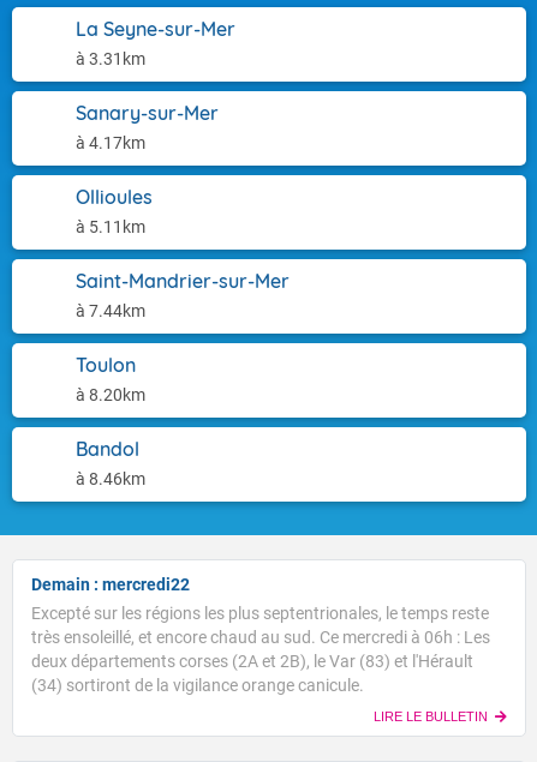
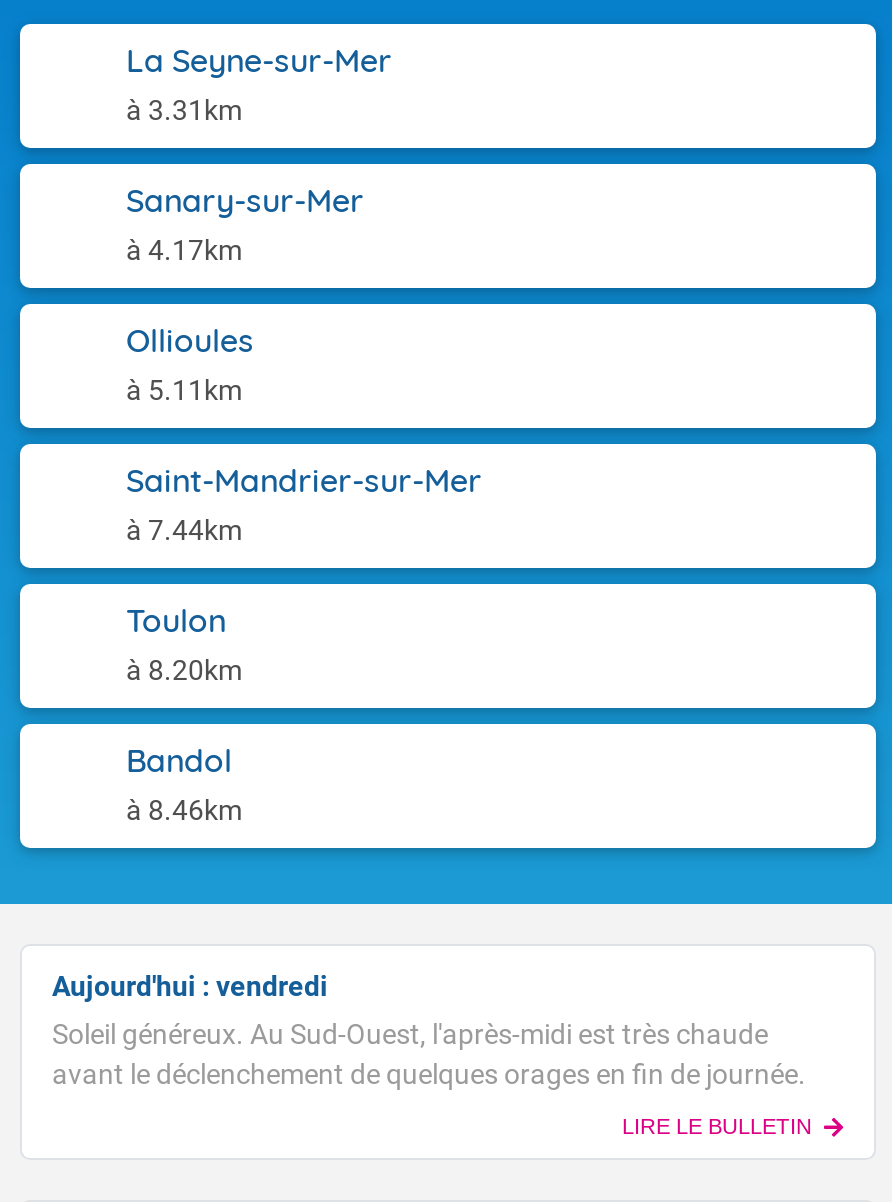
[31,575,190,594] Demain : mercredi22 -> [52,970,328,1002] Aujourd'hui : vendredi
[31,604,490,695] Excepté sur les régions les plus septentrionales, le temps reste | très ensoleillé, et encore chaud au sud. Ce mercredi à 06h : Les | deux départements corses (2A et 2B), le Var (83) et l'Hérault | (34) sortiront de la vigilance orange canicule. -> [52,1018,806,1090] Soleil généreux. Au Sud-Ouest, l'après-midi est très chaude | avant le déclenchement de quelques orages en fin de journée.

